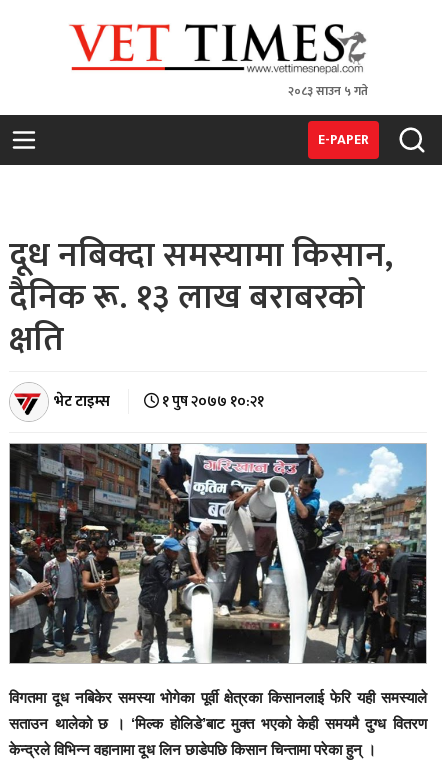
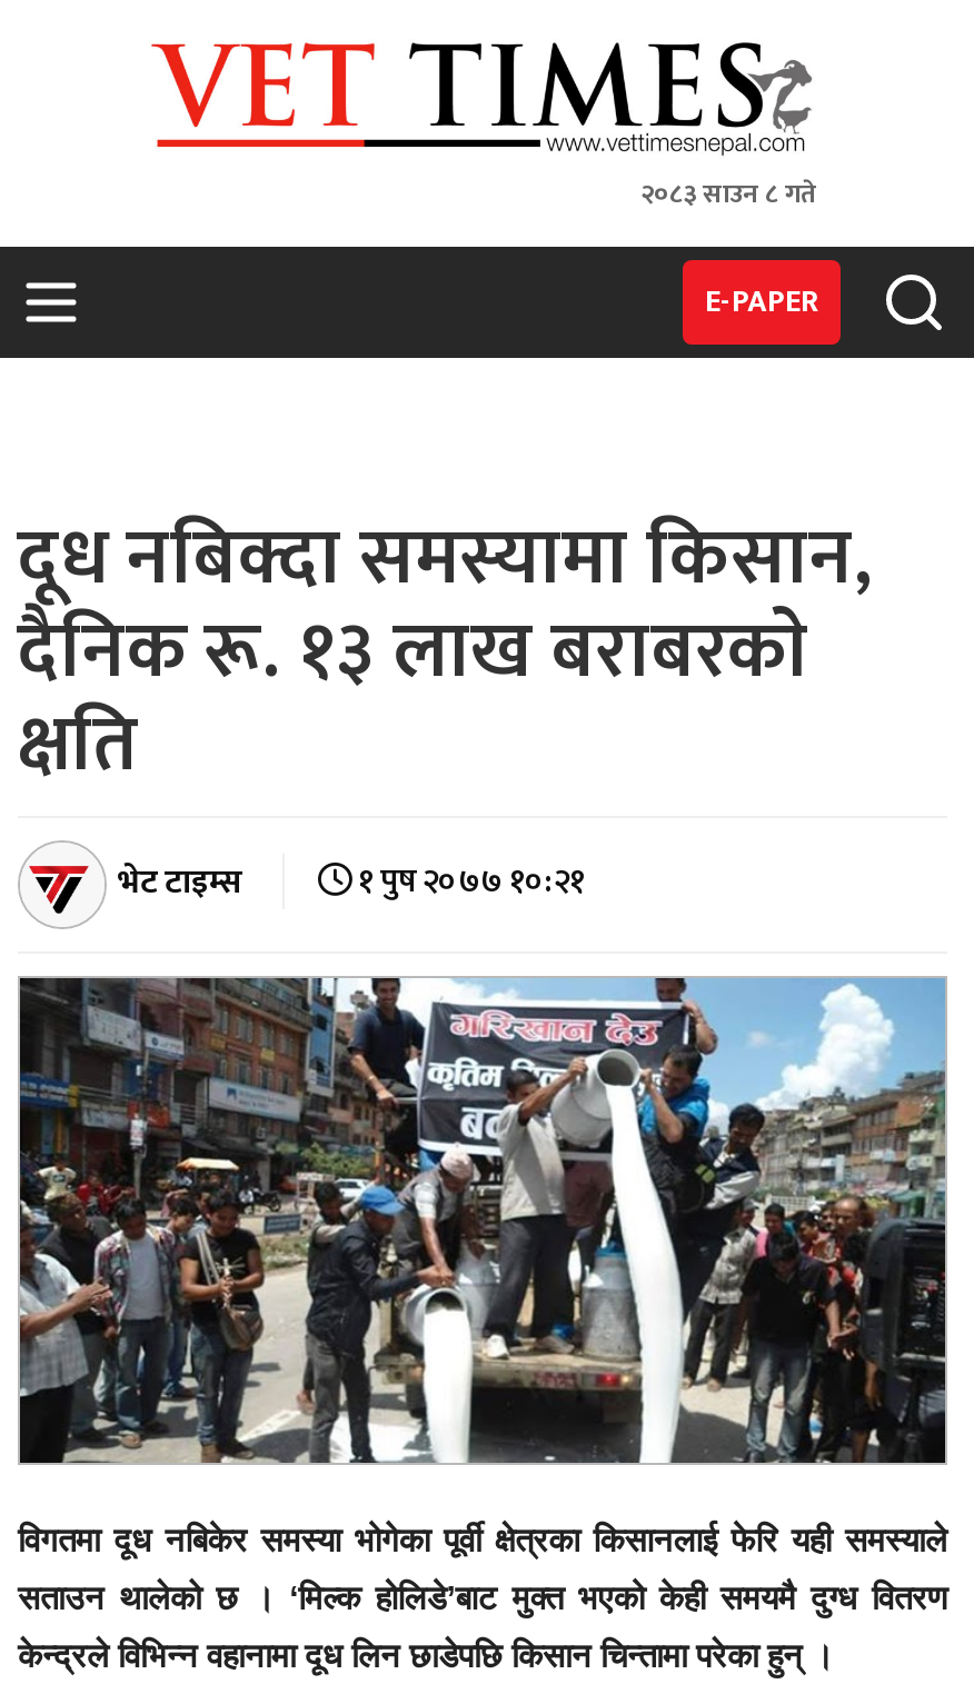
[288,81,368,101] २०८३ साउन ५ गते -> [640,171,816,215] २०८३ साउन ८ गते

